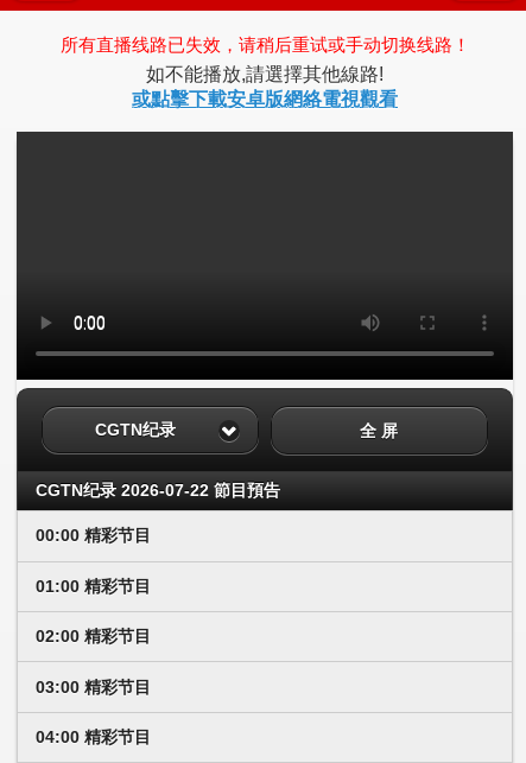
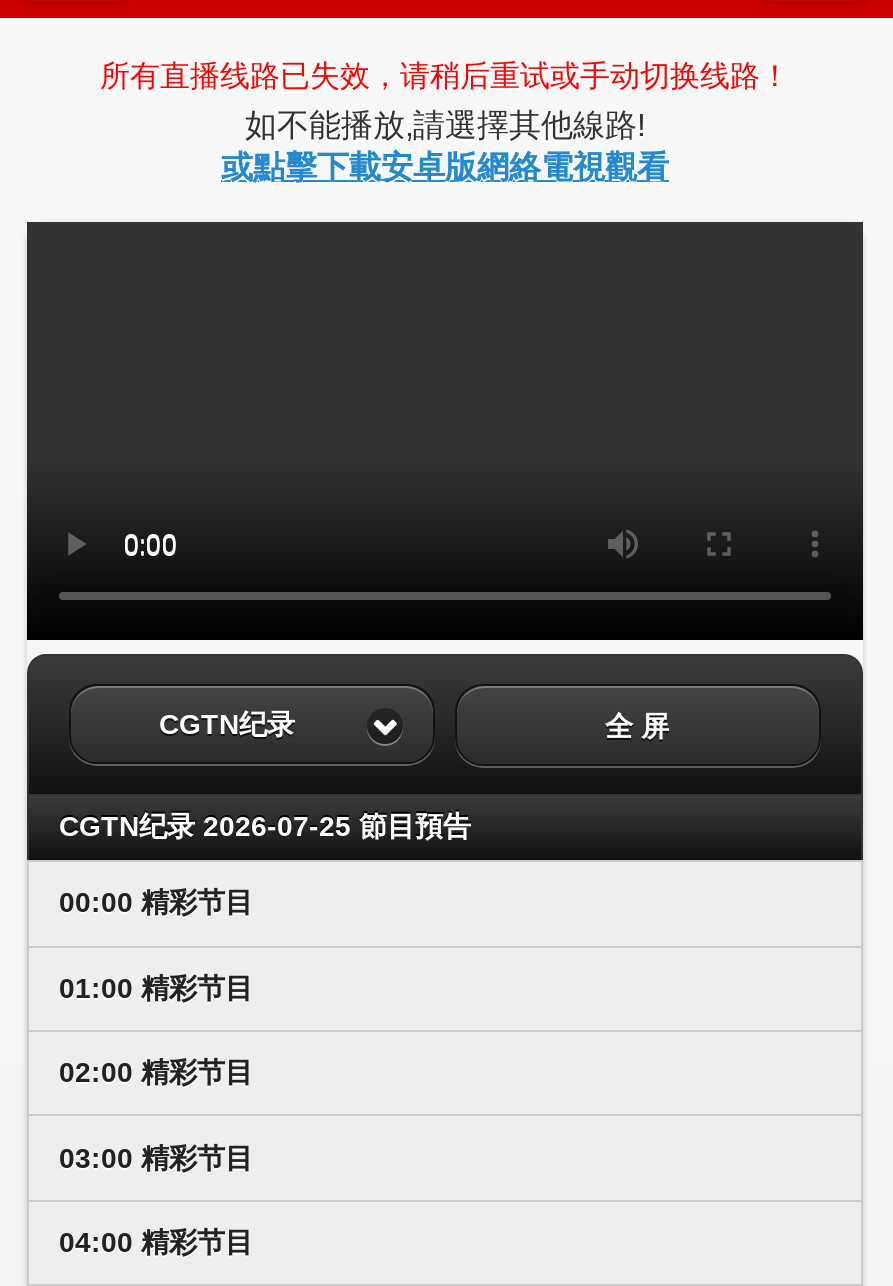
[36,481,280,500] CGTN纪录 2026-07-22 節目預告 -> [59,810,471,842] CGTN纪录 2026-07-25 節目預告

